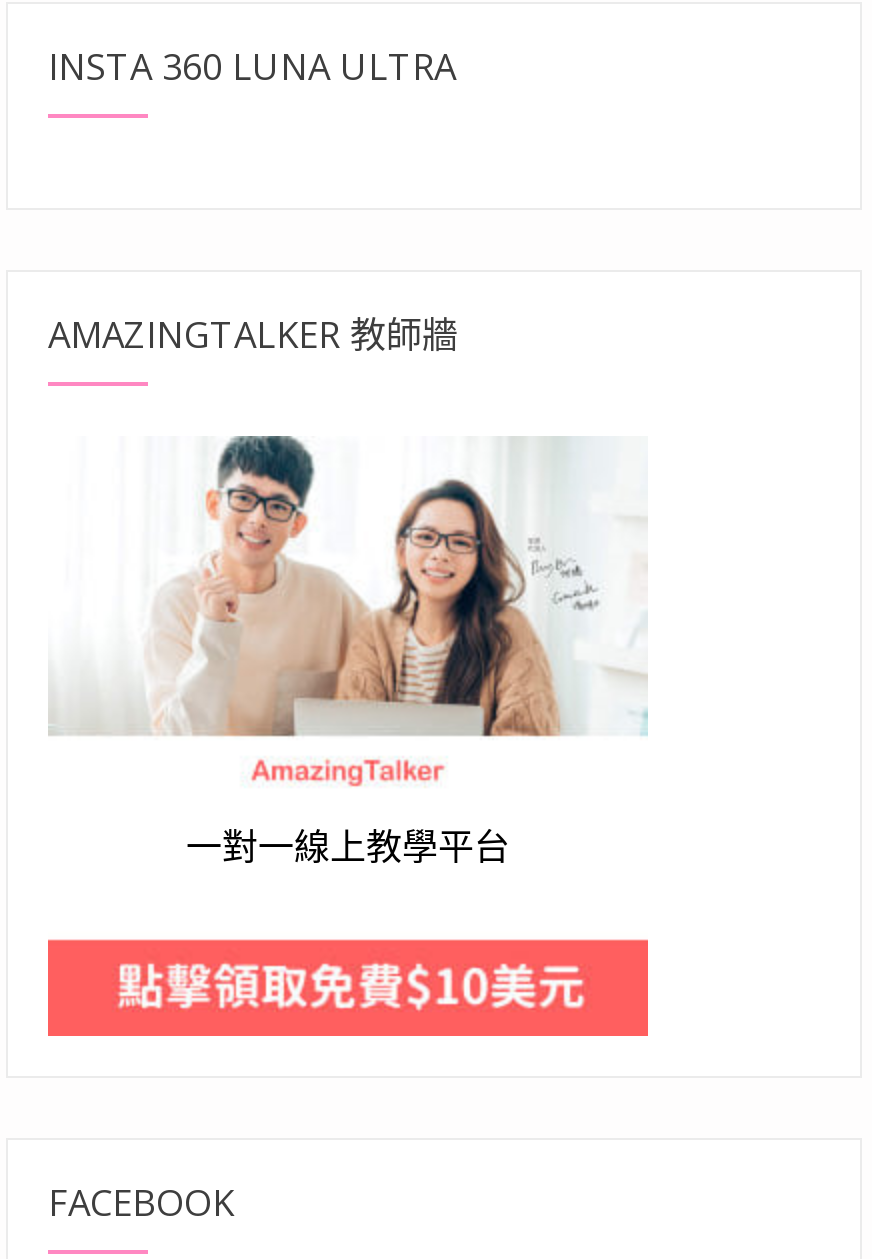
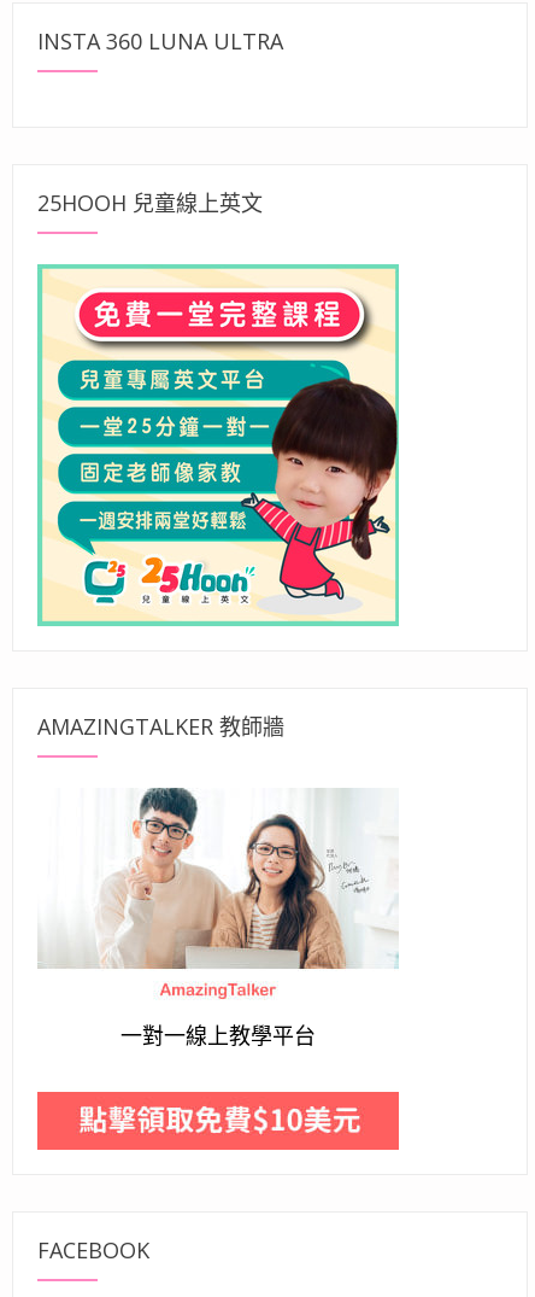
none -> [36,263,400,627] [image]
none -> [37,188,263,217] 25HOOH 兒童線上英文

